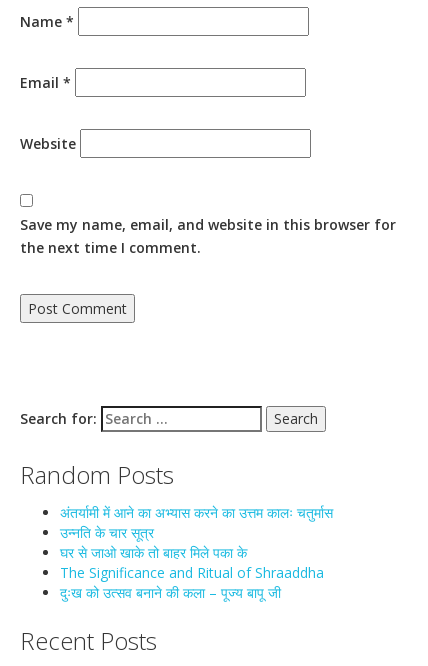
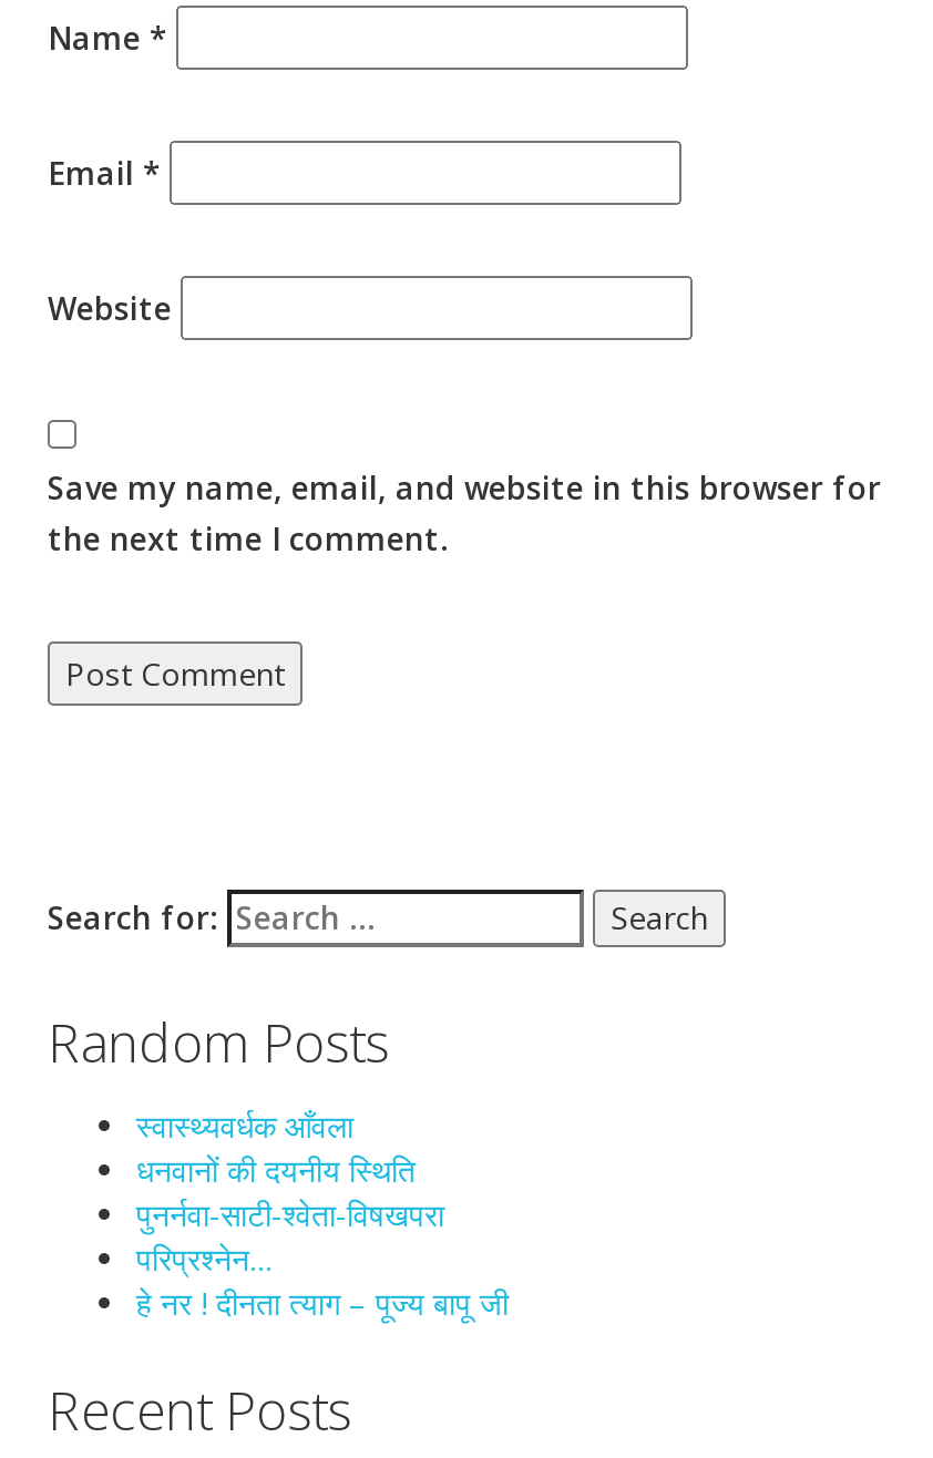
[60,503,340,602] अंतर्यामी में आने का अभ्यास करने का उत्तम कालः चतुर्मास | उन्नति के चार सूत्र | घर से जाओ खाके तो बाहर मिले पका के | The Significance and Ritual of Shraaddha | दुःख को उत्सव बनाने की कला – पूज्य बापू जी -> [136,1105,509,1324] स्वास्थ्यवर्धक आँवला | धनवानों की दयनीय स्थिति | पुनर्नवा-साटी-श्वेता-विषखपरा | परिप्रश्नेन… | हे नर ! दीनता त्याग – पूज्य बापू जी

